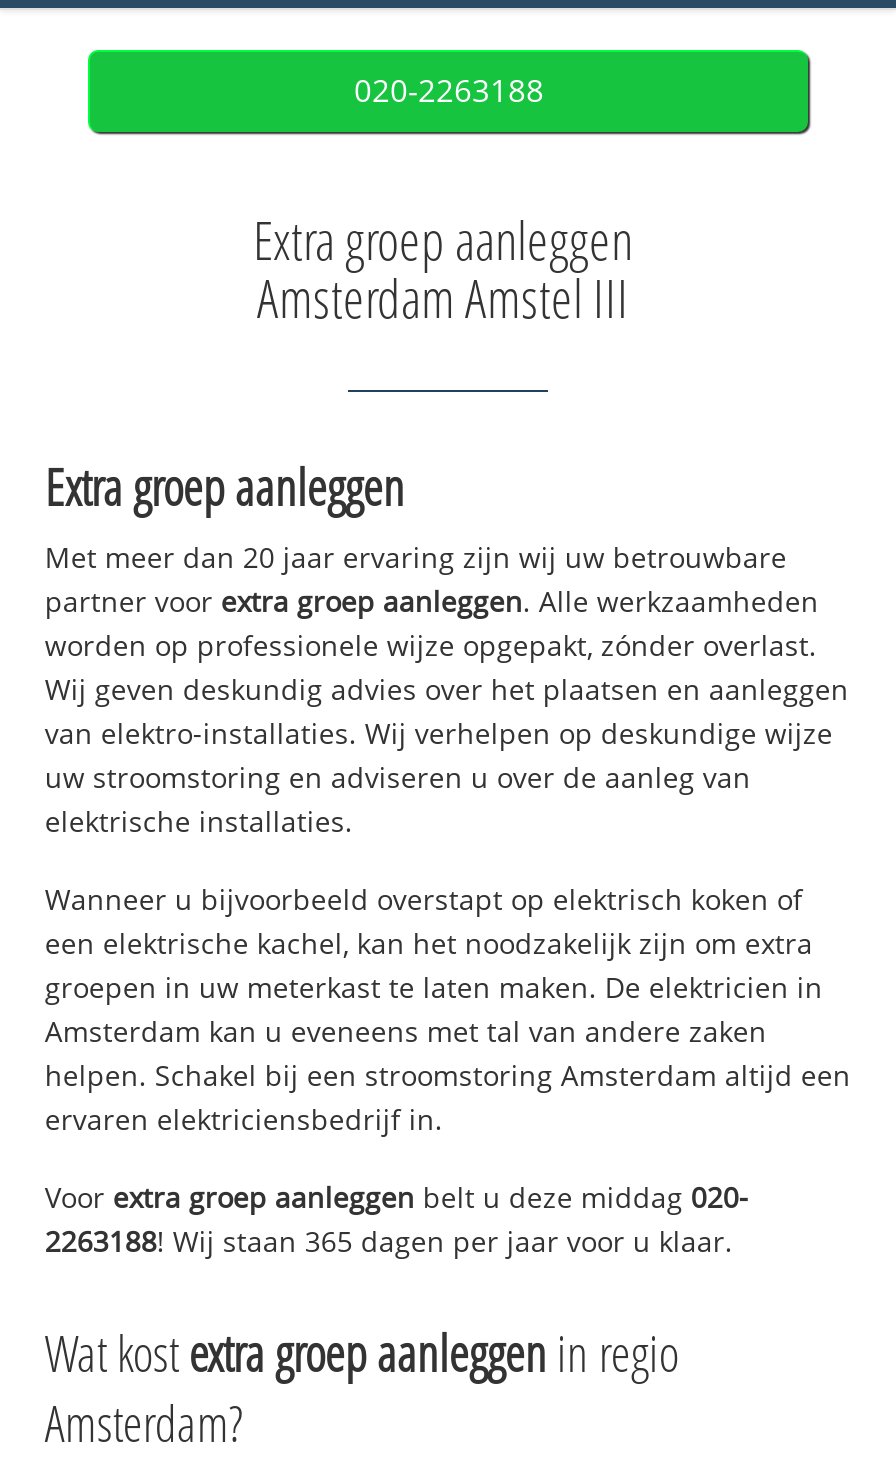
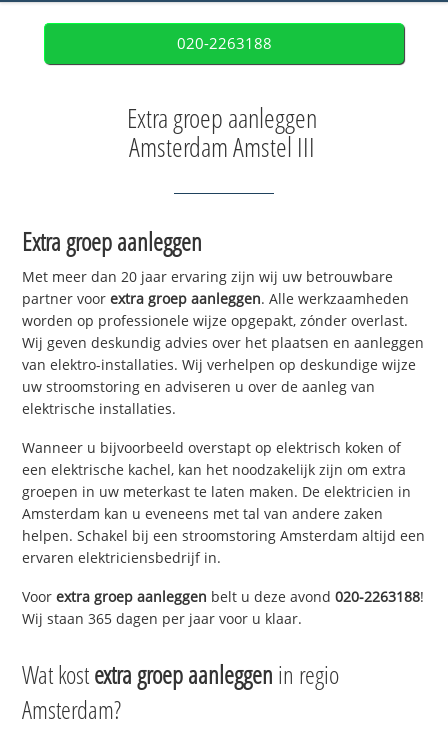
[45,1178,749,1260] Voor extra groep aanleggen belt u deze middag 020- | 2263188! Wij staan 365 dagen per jaar voor u klaar. -> [22,587,424,628] Voor extra groep aanleggen belt u deze avond 020-2263188! | Wij staan 365 dagen per jaar voor u klaar.

